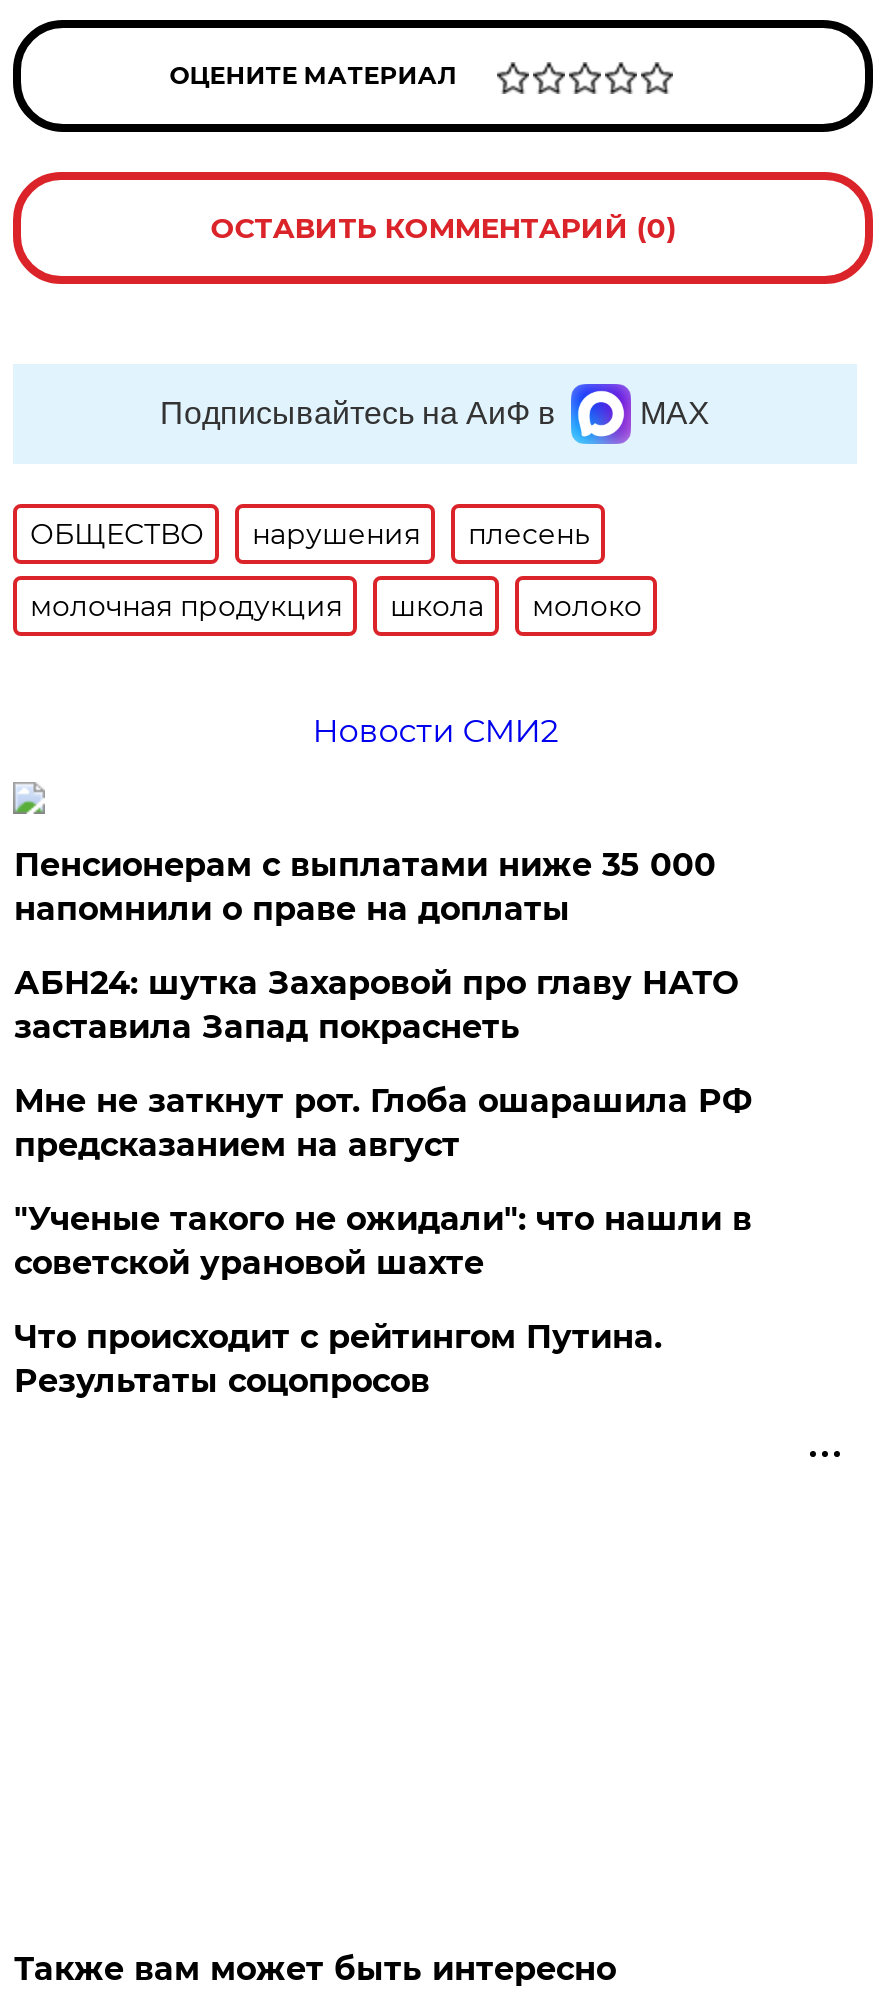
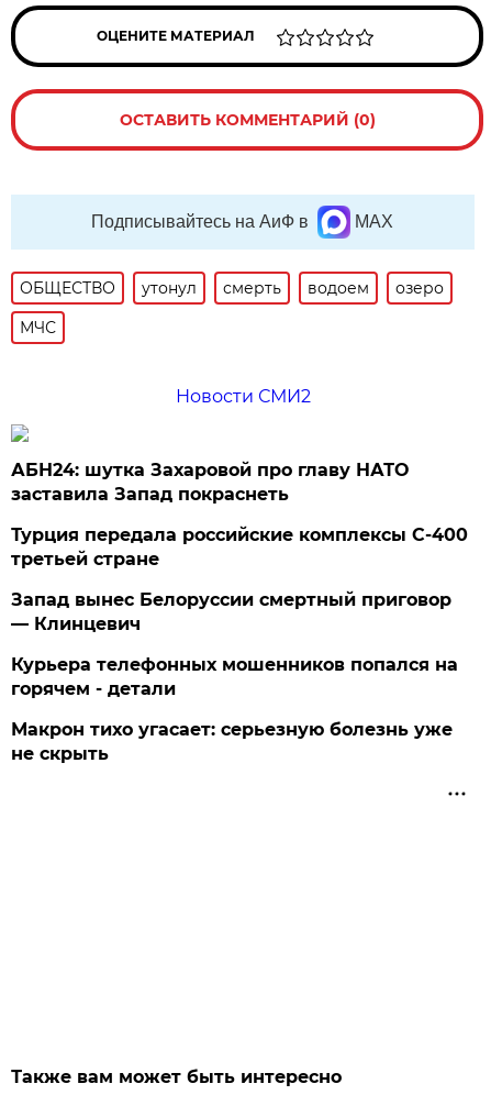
[252,517,590,553] нарушения | плесень -> [142,279,444,298] утонул | смерть | водоем | озеро
[30,589,642,625] молочная продукция | школа | молоко -> [20,318,56,338] МЧС
[14,847,716,929] Пенсионерам с выплатами ниже 35 000 | напомнили о праве на доплаты -> none
moved [14,965,738,1047] -> [11,460,409,505]: АБН24: шутка Захаровой про главу НАТО | заставила Запад покраснеть
[14,1083,752,1401] Мне не заткнут рот. Глоба ошарашила РФ | предсказанием на август | "Ученые такого не ожидали": что нашли в | советской урановой шахте | Что происходит с рейтингом Путина. | Результаты соцопросов -> [11,525,468,765] Турция передала российские комплексы С-400 | третьей стране | Запад вынес Белоруссии смертный приговор | — Клинцевич | Курьера телефонных мошенников попался на | горячем - детали | Макрон тихо угасает: серьезную болезнь уже | не скрыть

